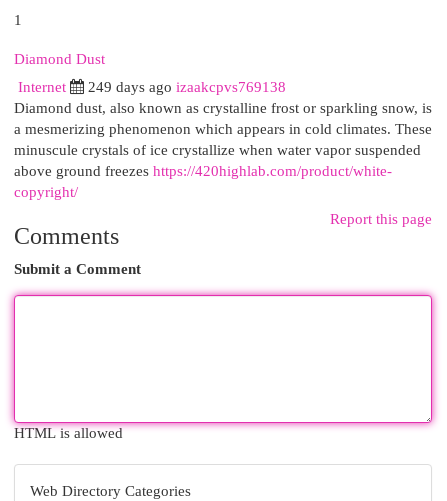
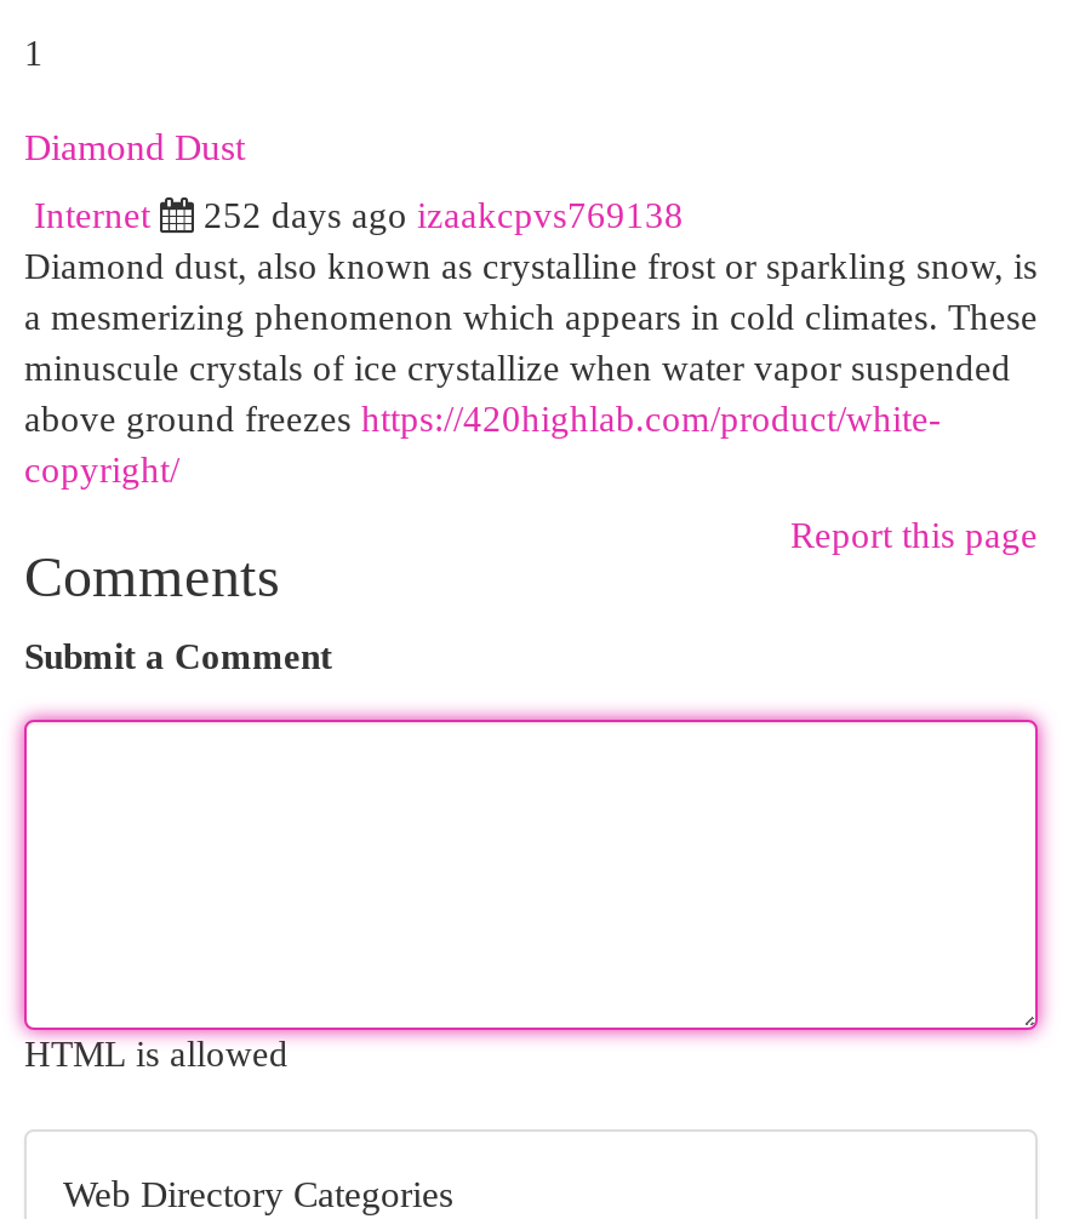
[88,79,286,95] 249 days ago izaakcpvs769138 -> [204,196,684,235] 252 days ago izaakcpvs769138

